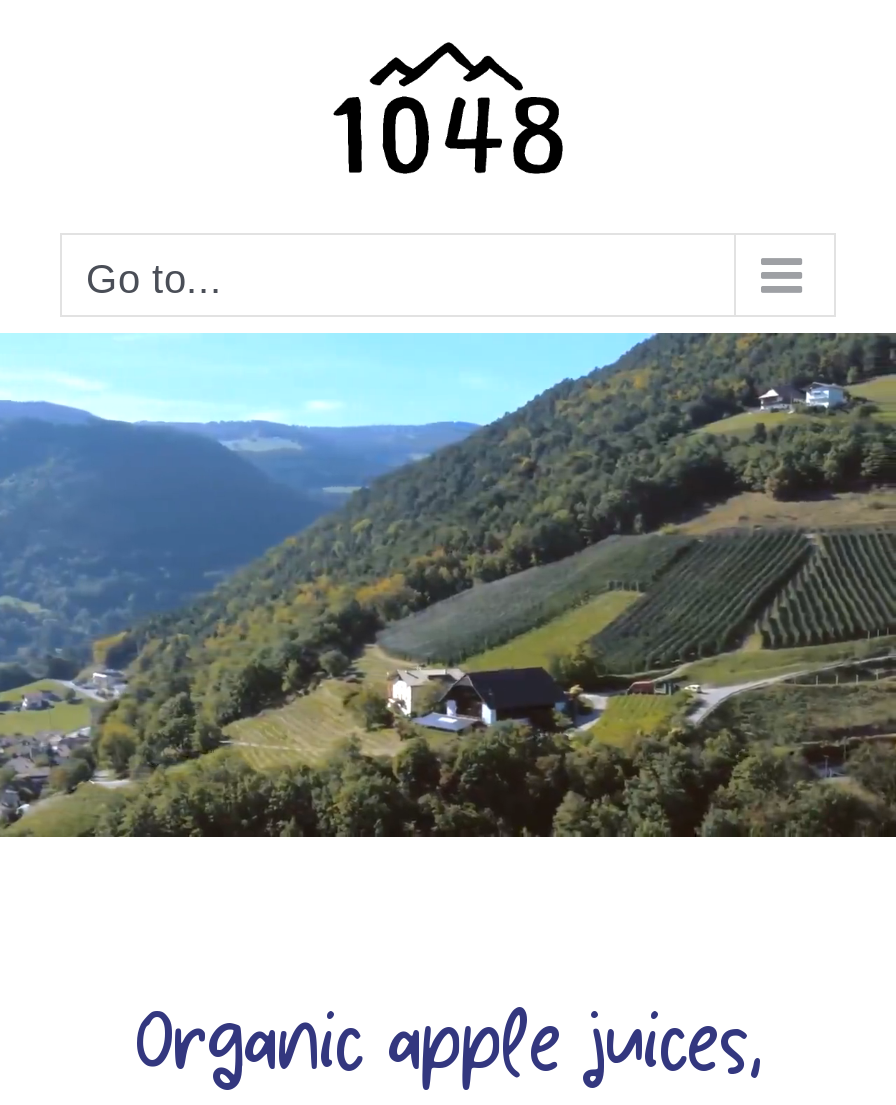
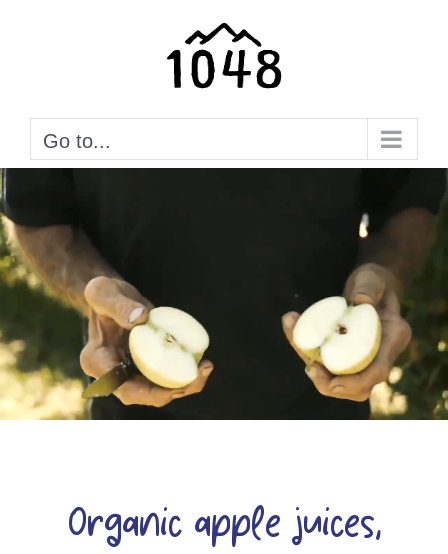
[6,331,890,839] [image] -> [3,167,445,421] [image]

